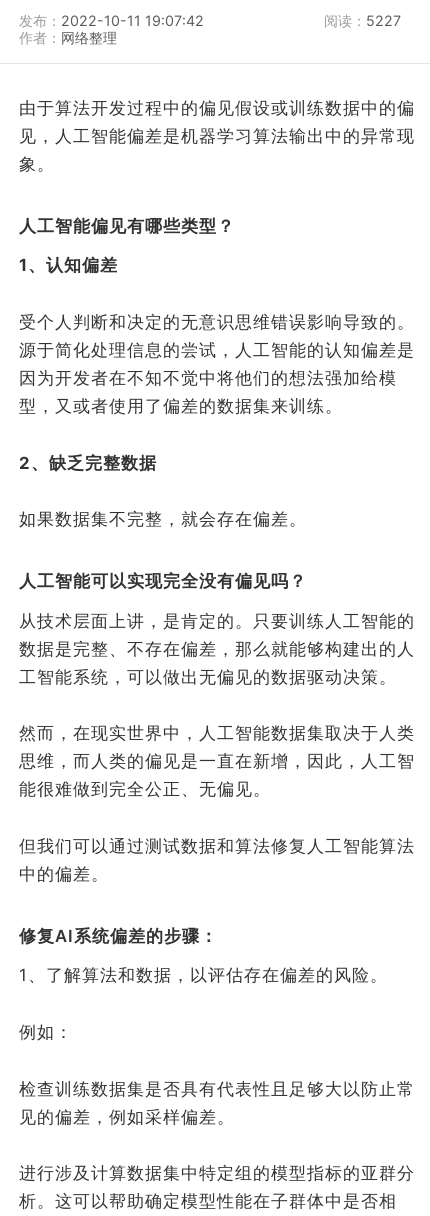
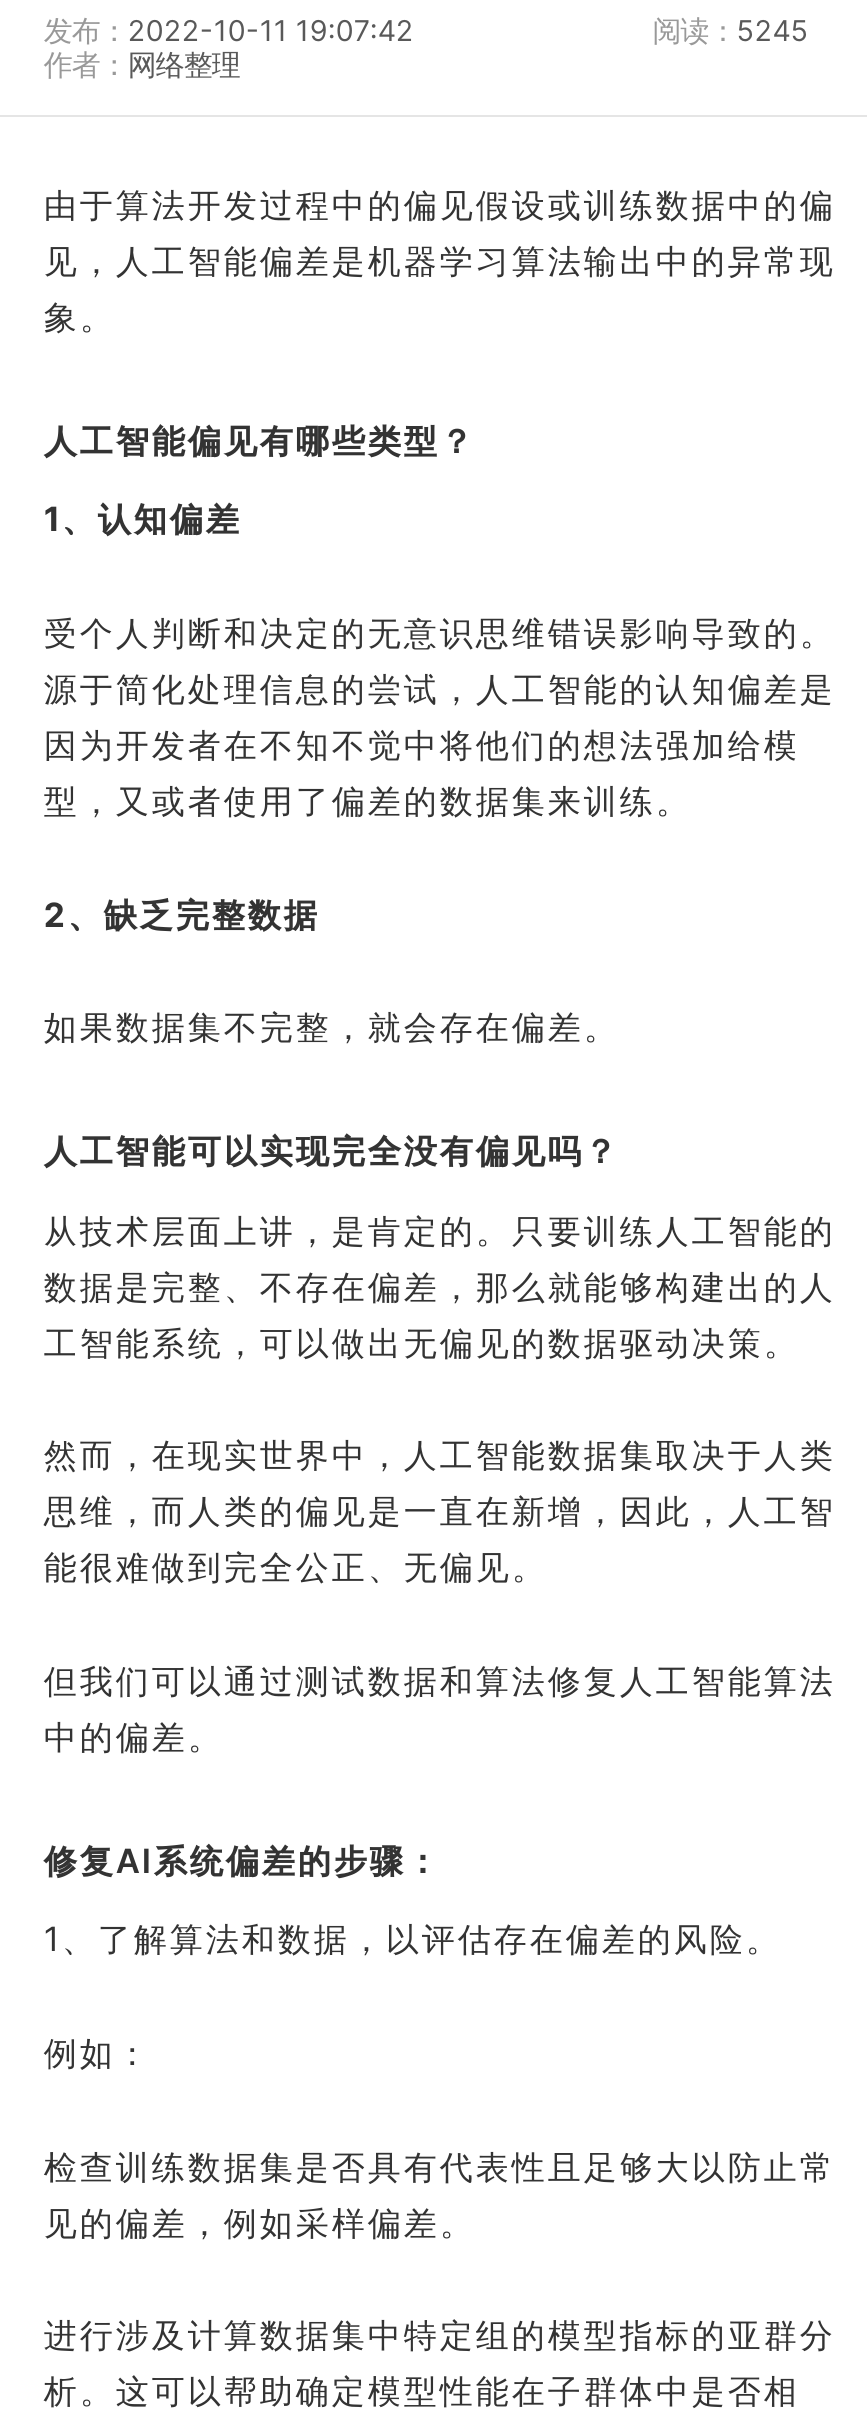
[324,12,401,29] 阅读：5227 -> [652,12,808,46] 阅读：5245

